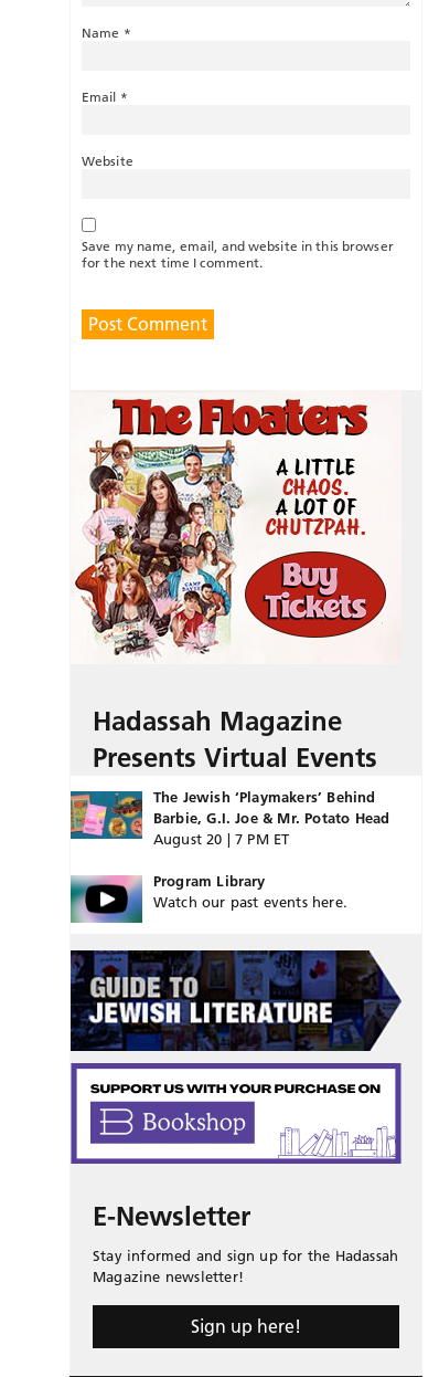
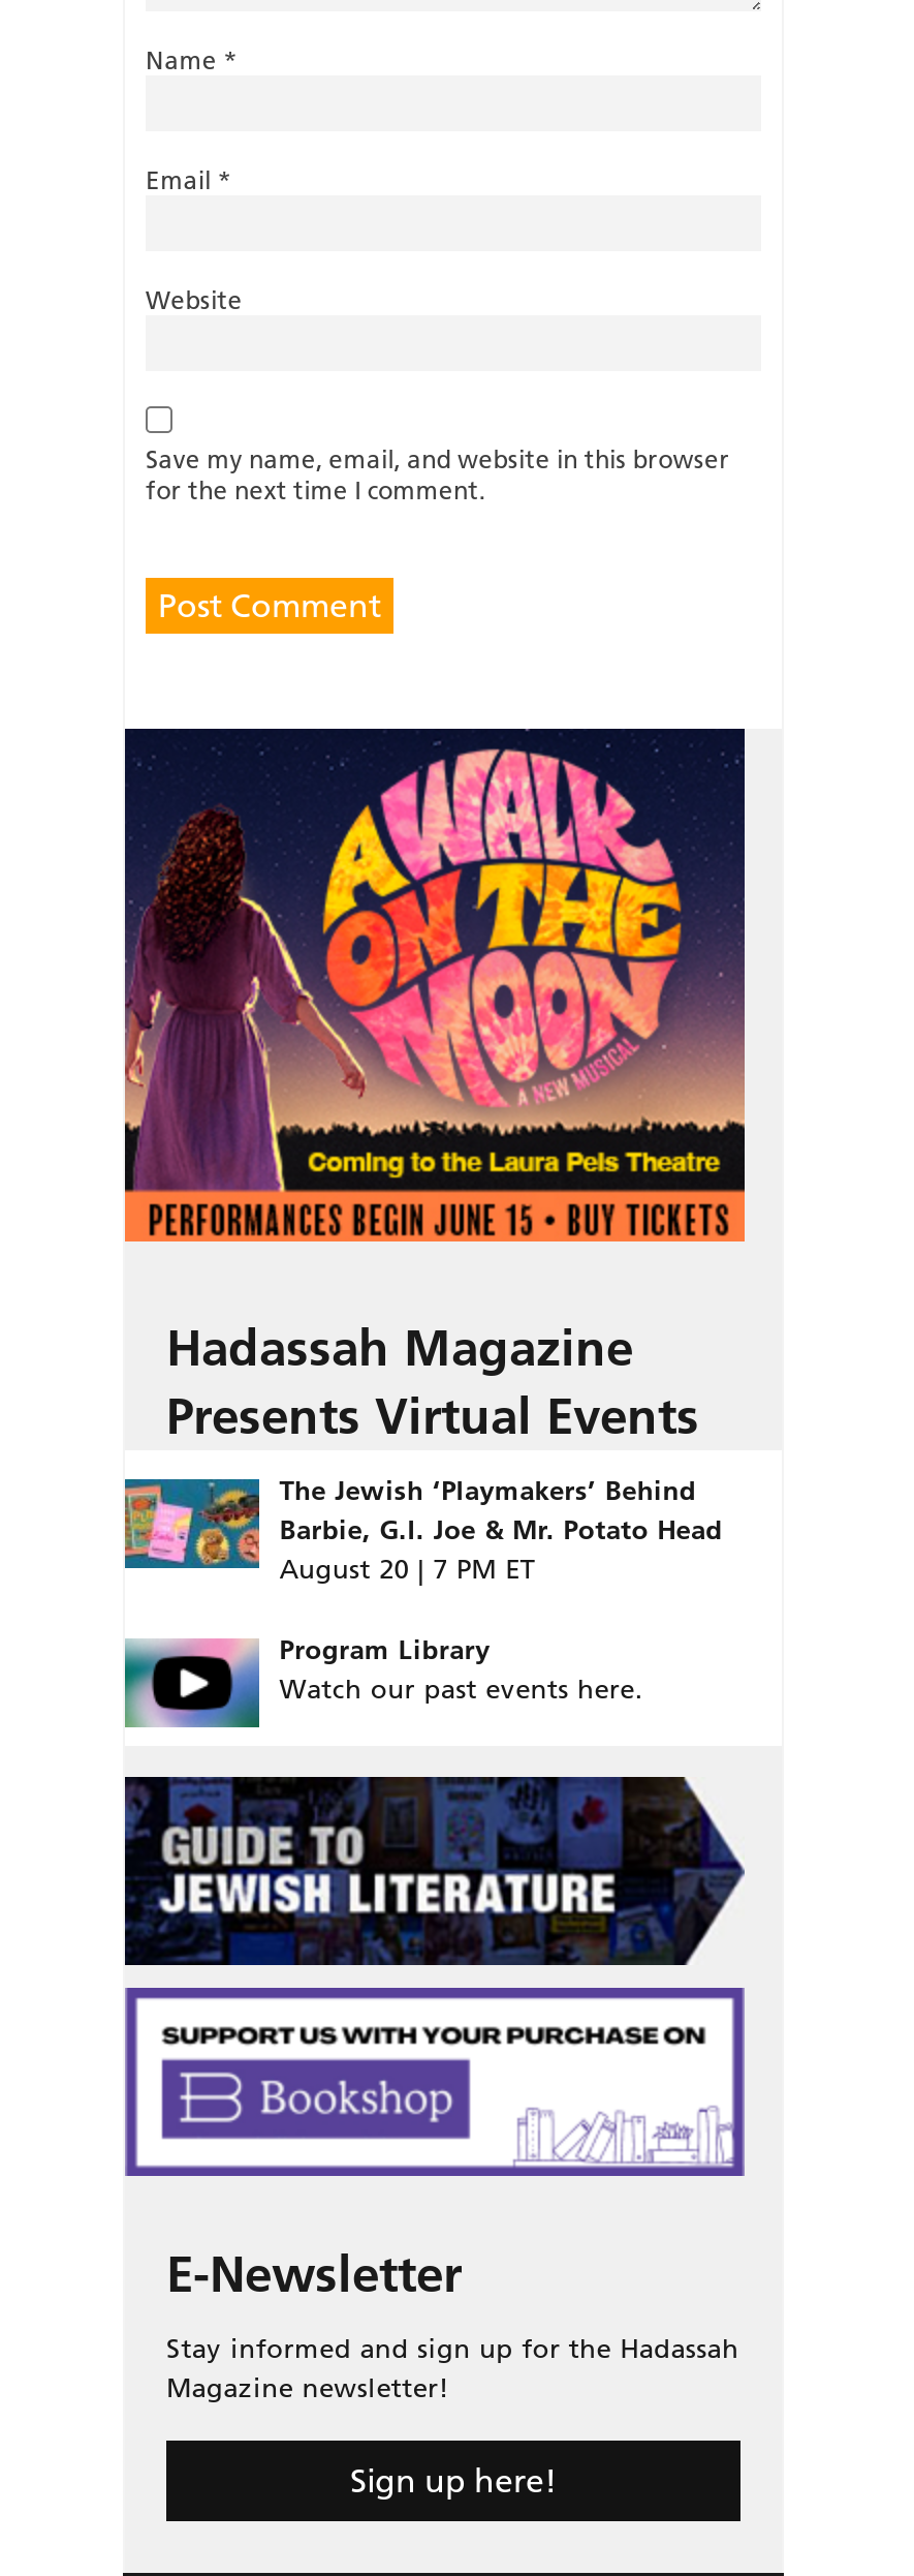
[71,389,401,664] [image] -> [123,726,747,1245] [image]

